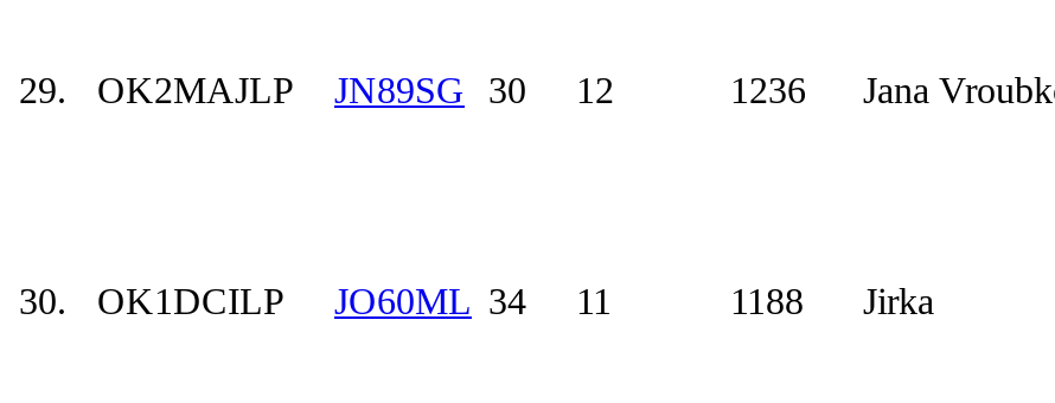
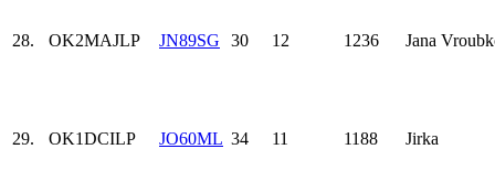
[19,69,614,110] 29. OK2MAJLP JN89SG 30 12 -> [12,31,289,49] 28. OK2MAJLP JN89SG 30 12
[19,280,612,321] 30. OK1DCILP JO60ML 34 11 -> [12,129,288,148] 29. OK1DCILP JO60ML 34 11

